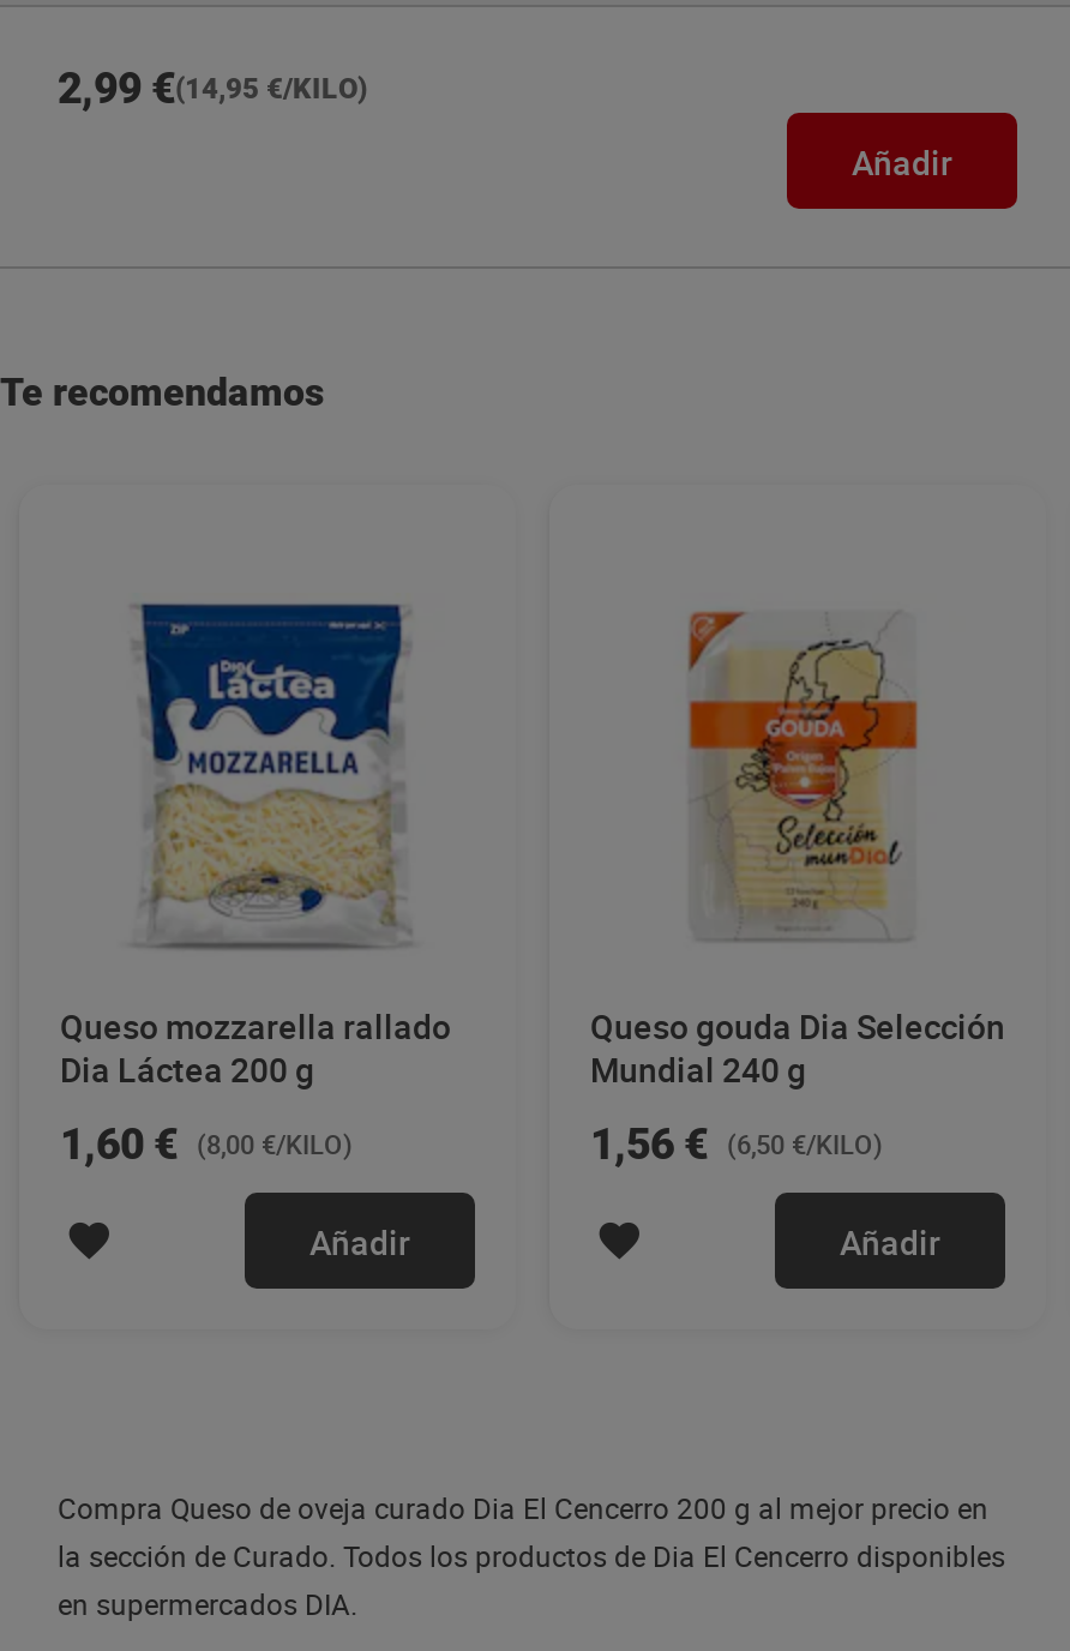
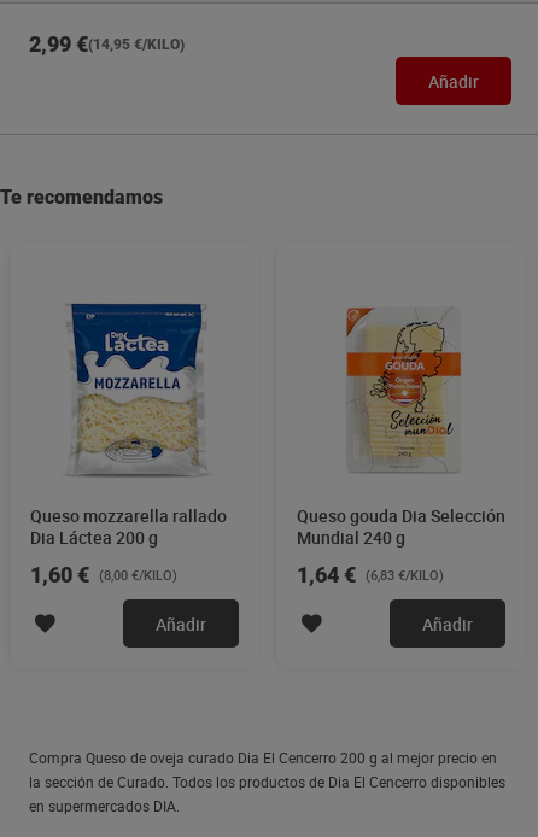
[590,1118,883,1169] 1,56 € (6,50 €/KILO) -> [297,562,444,587] 1,64 € (6,83 €/KILO)

